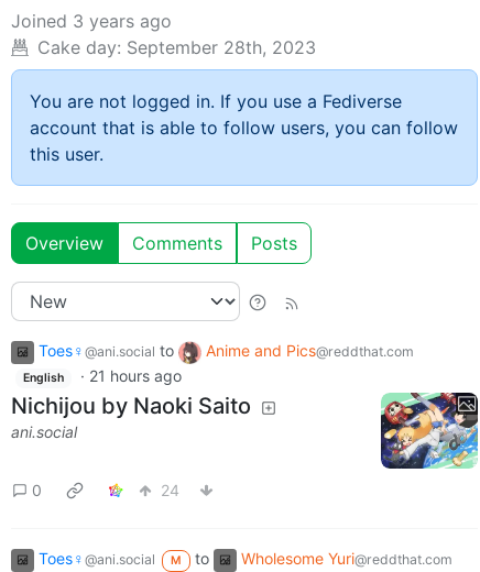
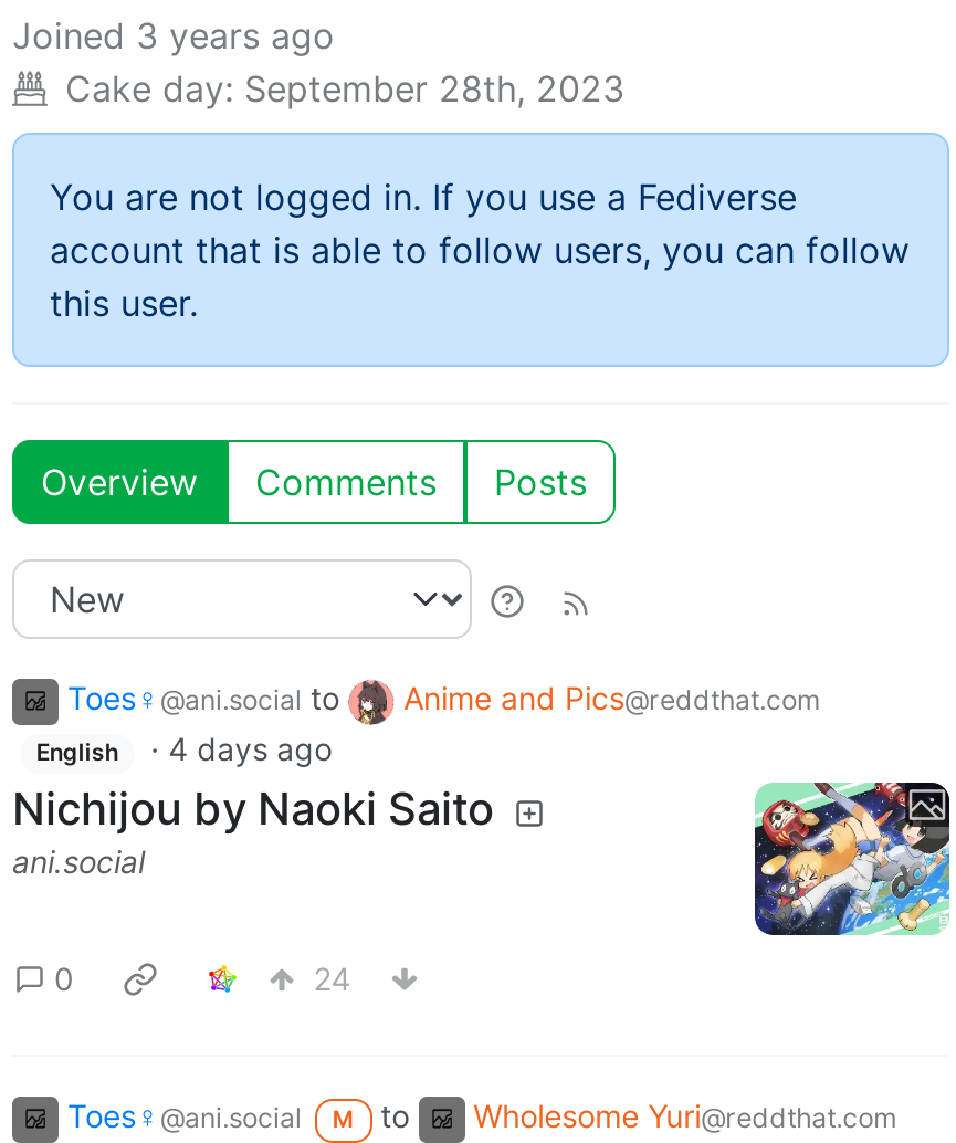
[23,366,181,385] English · 21 hours ago -> [36,730,332,767] English · 4 days ago

